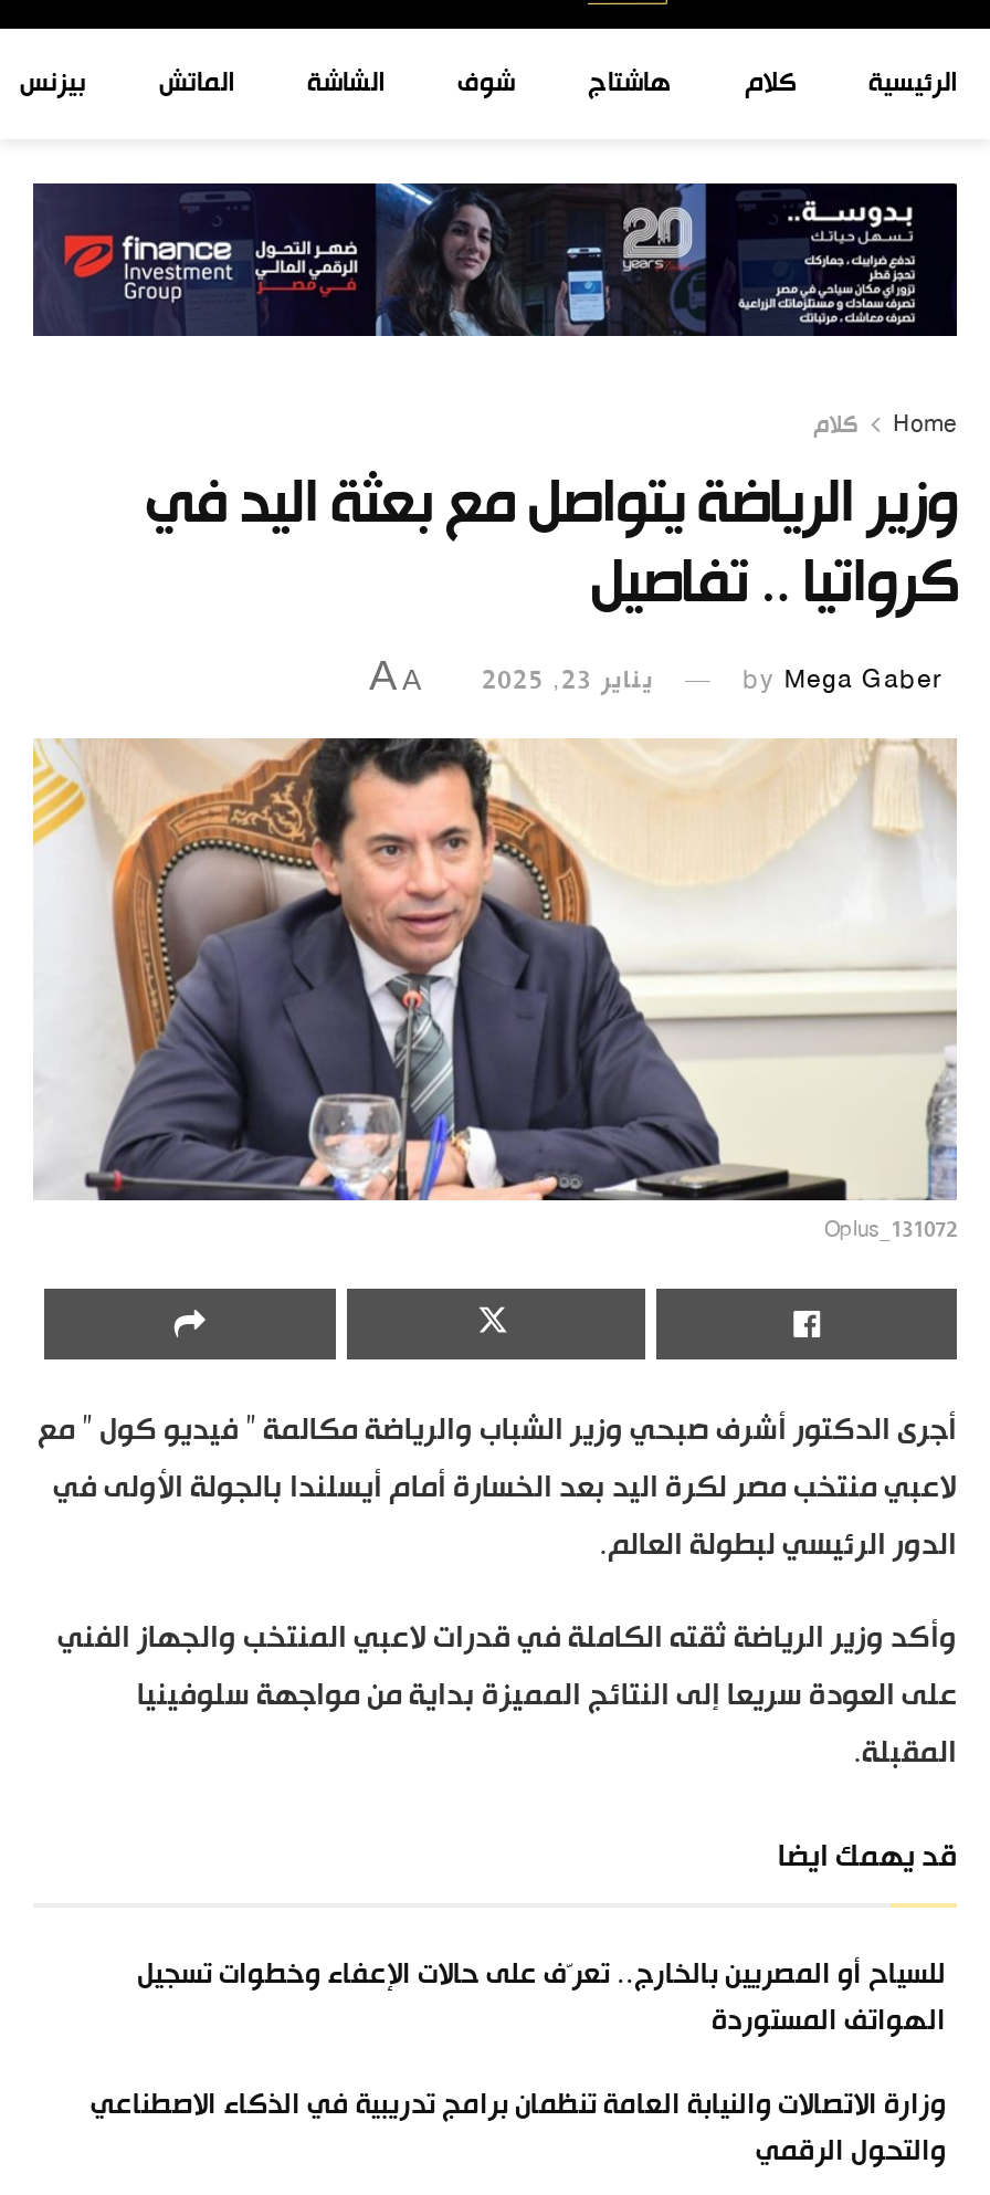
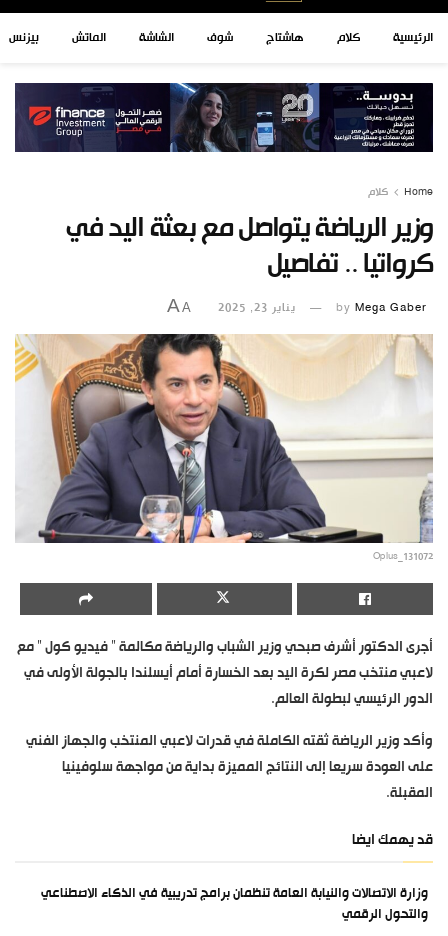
[137,1950,946,2048] للسياح أو المصريين بالخارج.. تعرّف على حالات الإعفاء وخطوات تسجيل | الهواتف المستوردة -> none

